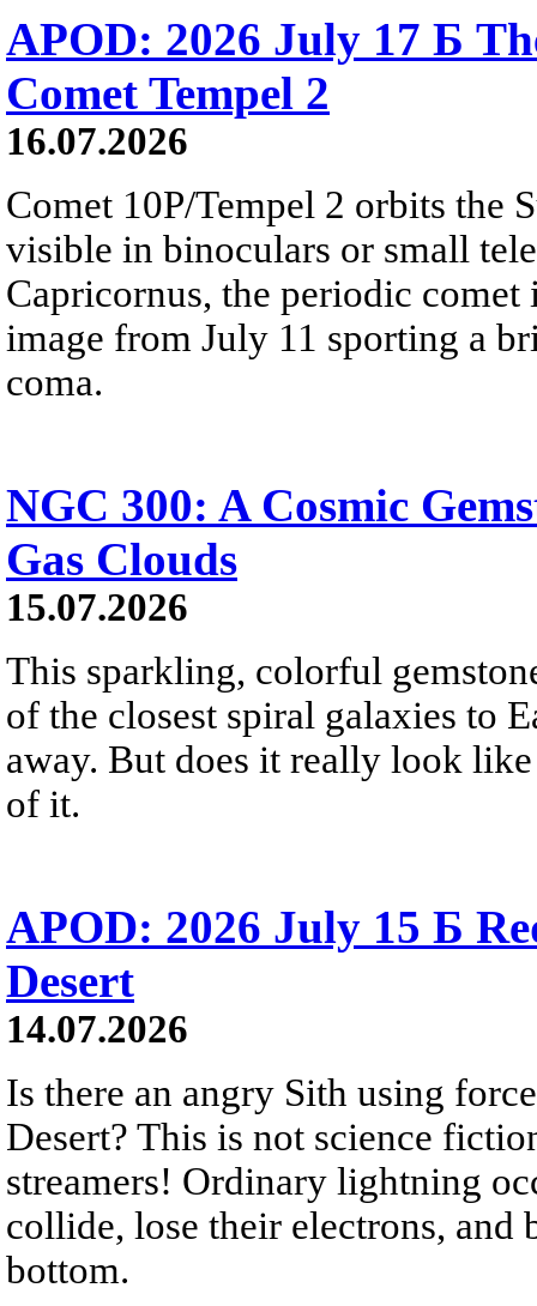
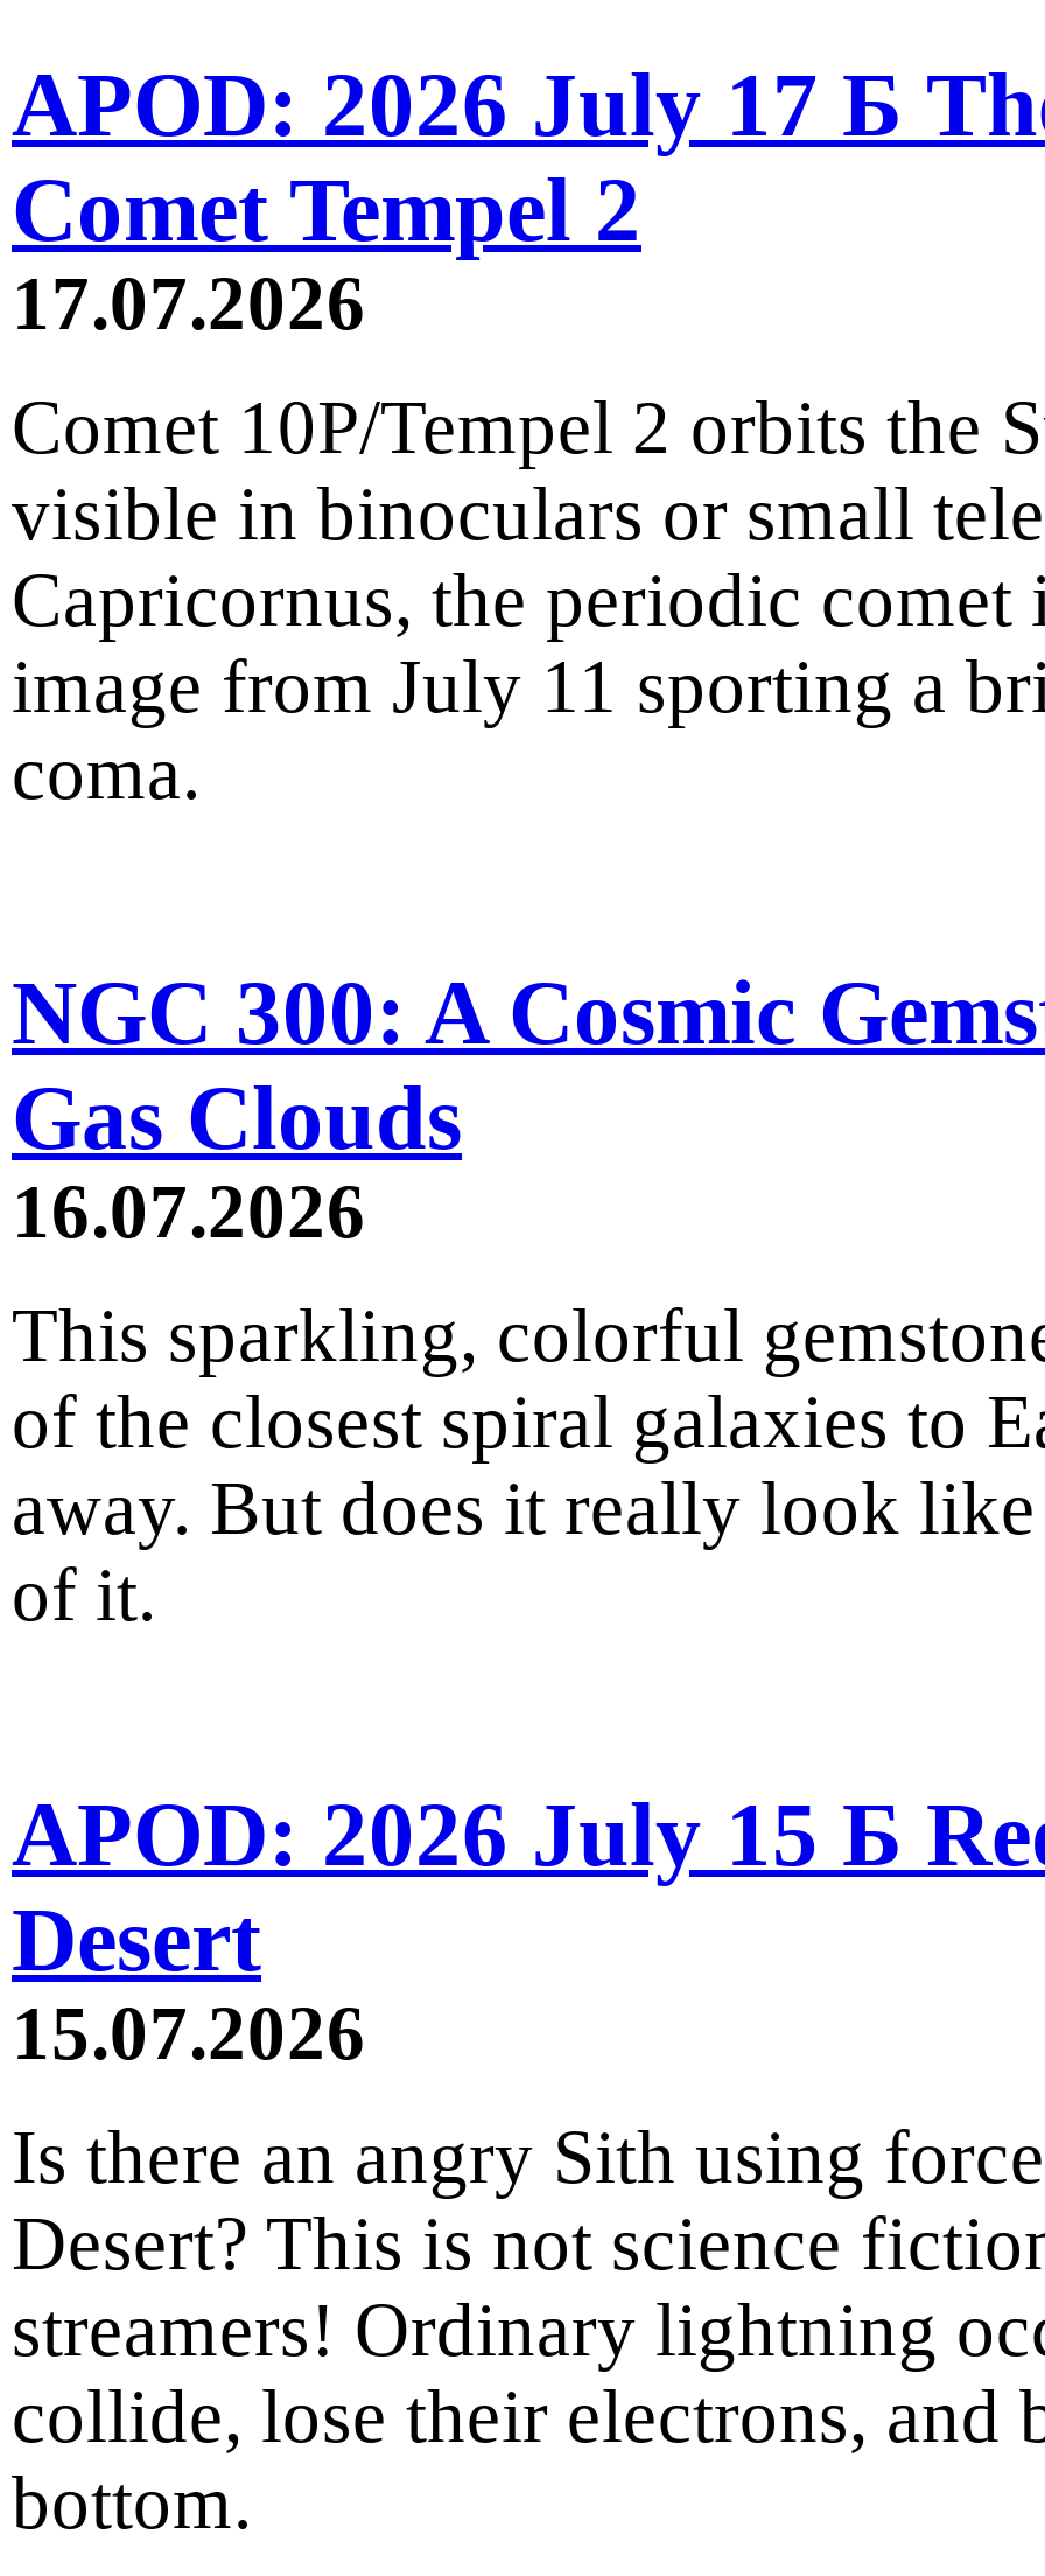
[6,120,188,163] 16.07.2026 -> [12,261,366,345] 17.07.2026
[6,586,188,629] 15.07.2026 -> [12,1169,366,1253] 16.07.2026
[6,1007,188,1051] 14.07.2026 -> [12,1991,366,2075] 15.07.2026

